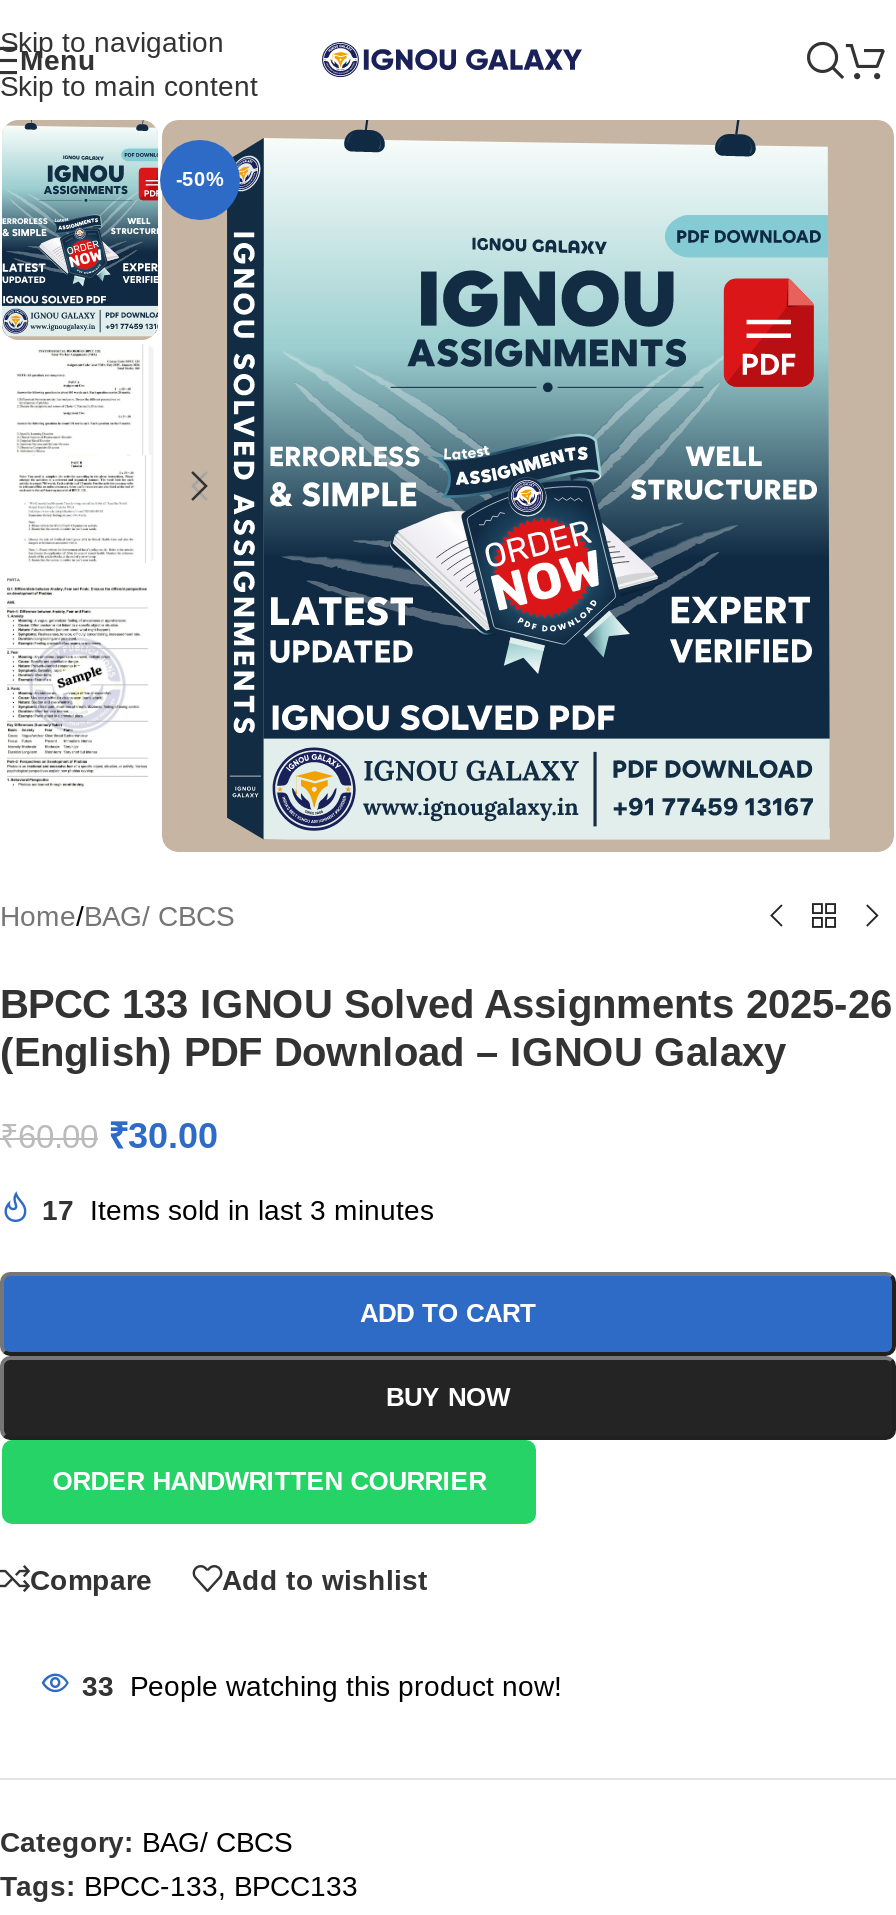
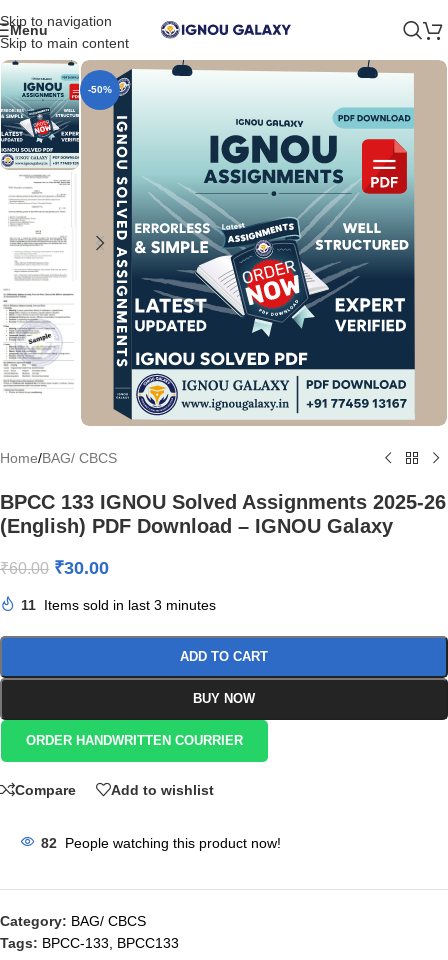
[42,1194,434,1226] 17 Items sold in last 3 minutes -> [21,597,216,613] 11 Items sold in last 3 minutes
[82,1670,562,1702] 33 People watching this product now! -> [41,835,281,851] 82 People watching this product now!

